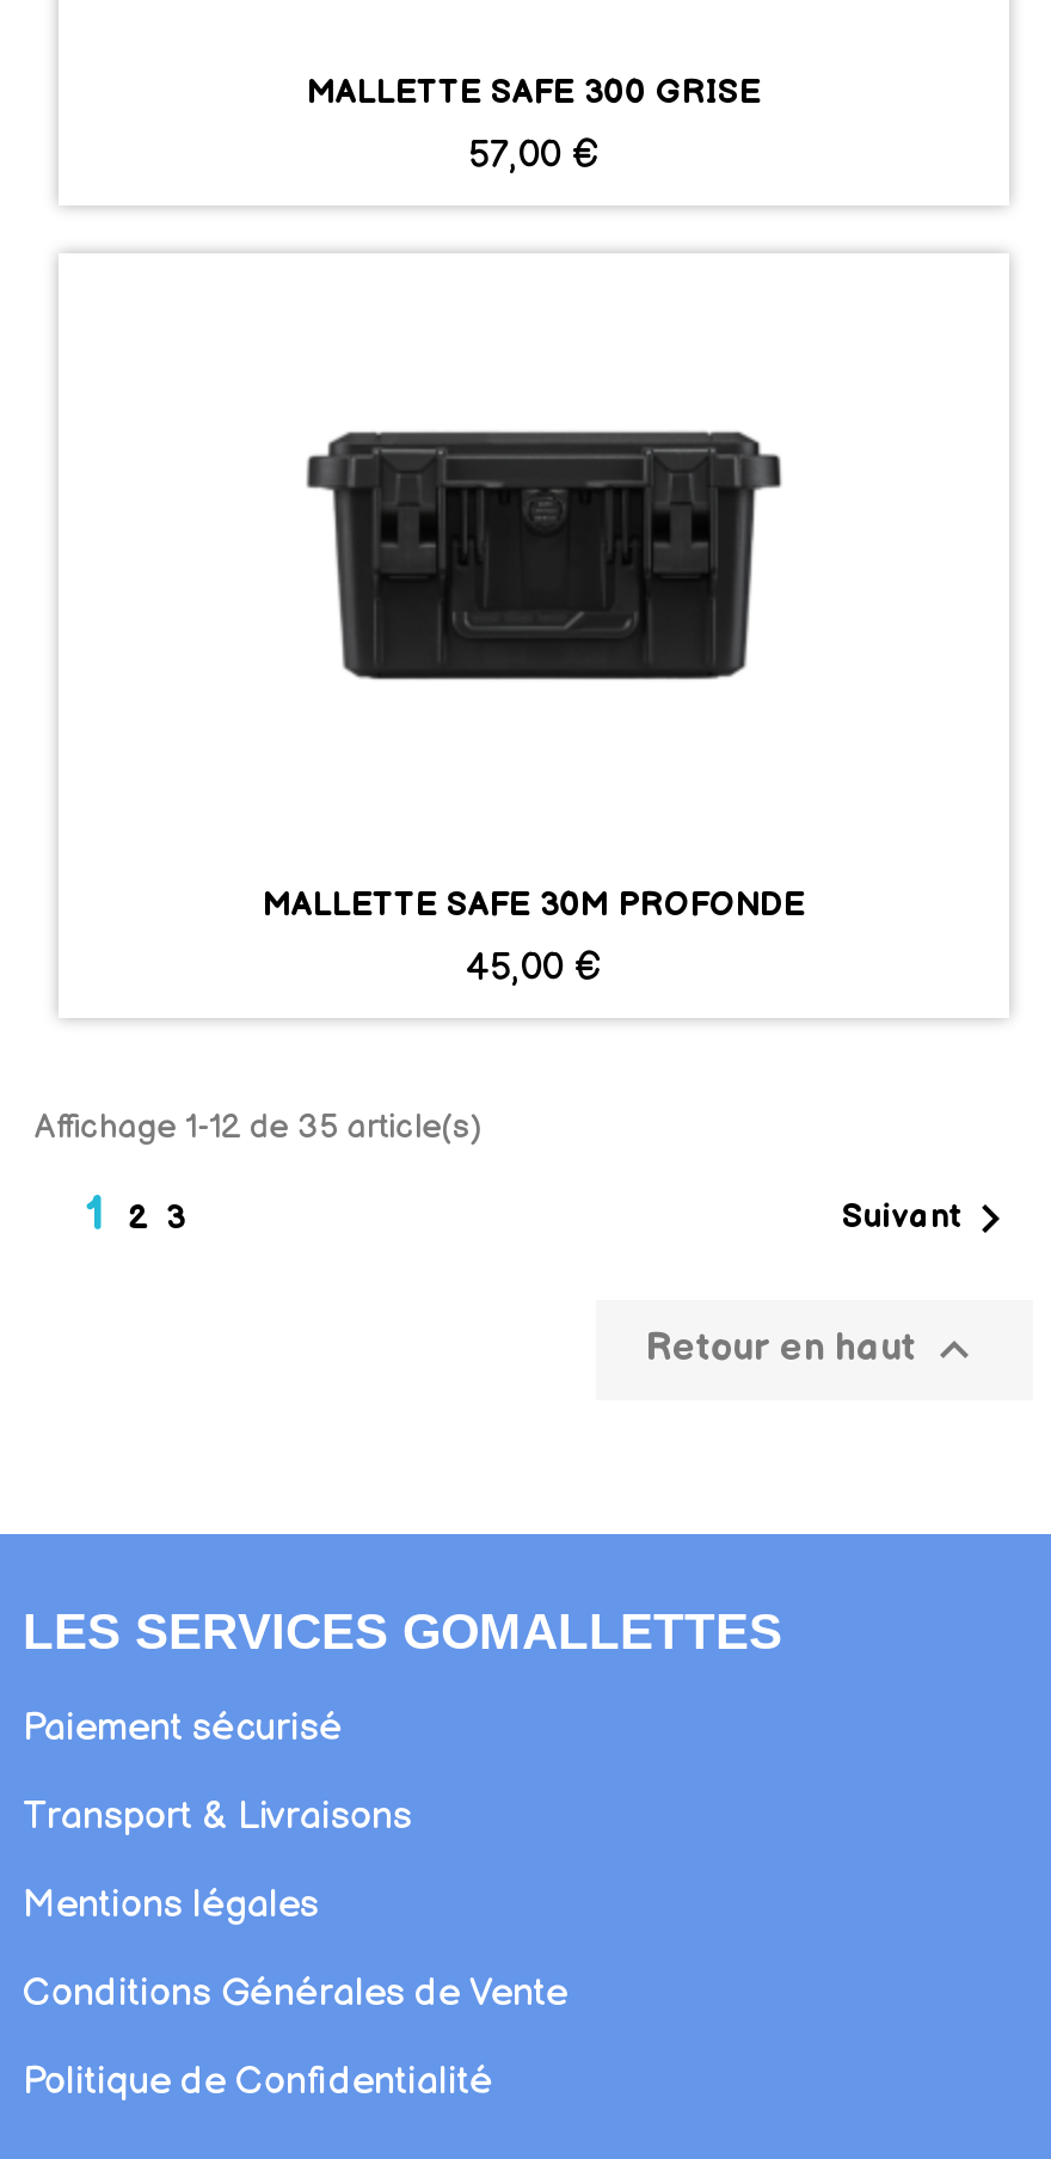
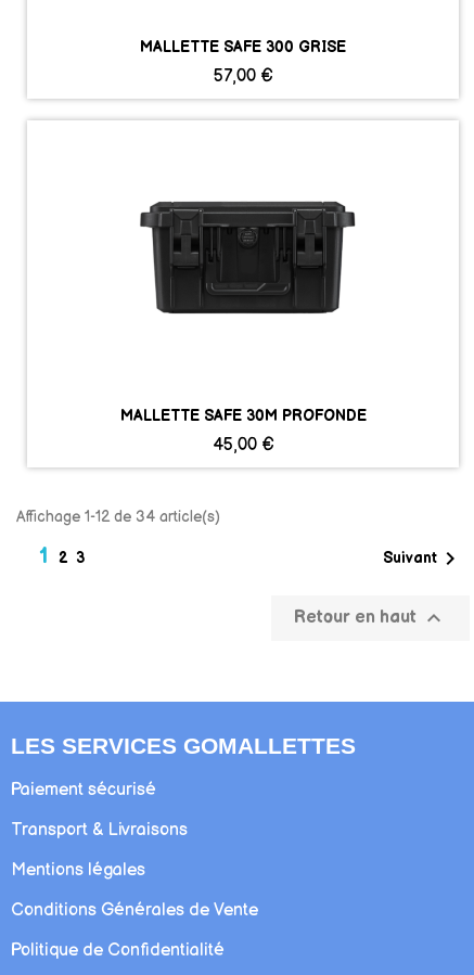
[35,1108,481,1148] Affichage 1-12 de 35 article(s) -> [16,508,220,527] Affichage 1-12 de 34 article(s)

